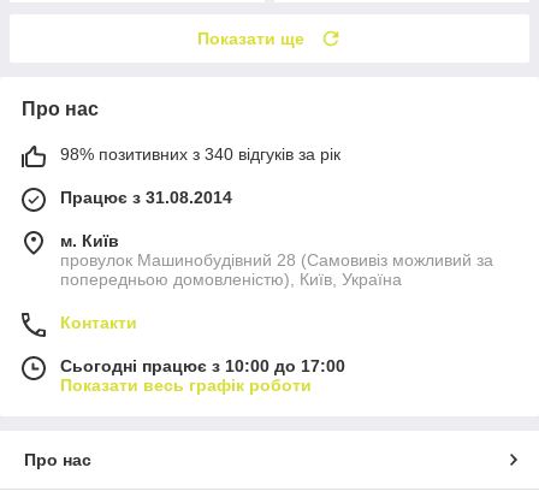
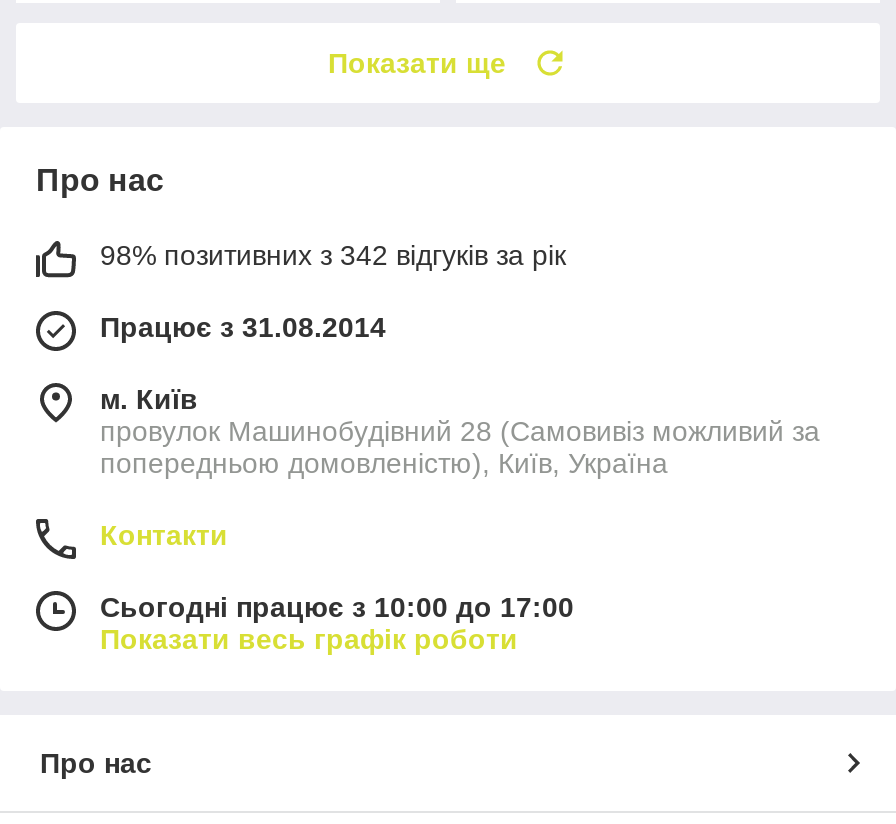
[60,144,340,163] 98% позитивних з 340 відгуків за рік -> [100,239,566,271] 98% позитивних з 342 відгуків за рік

